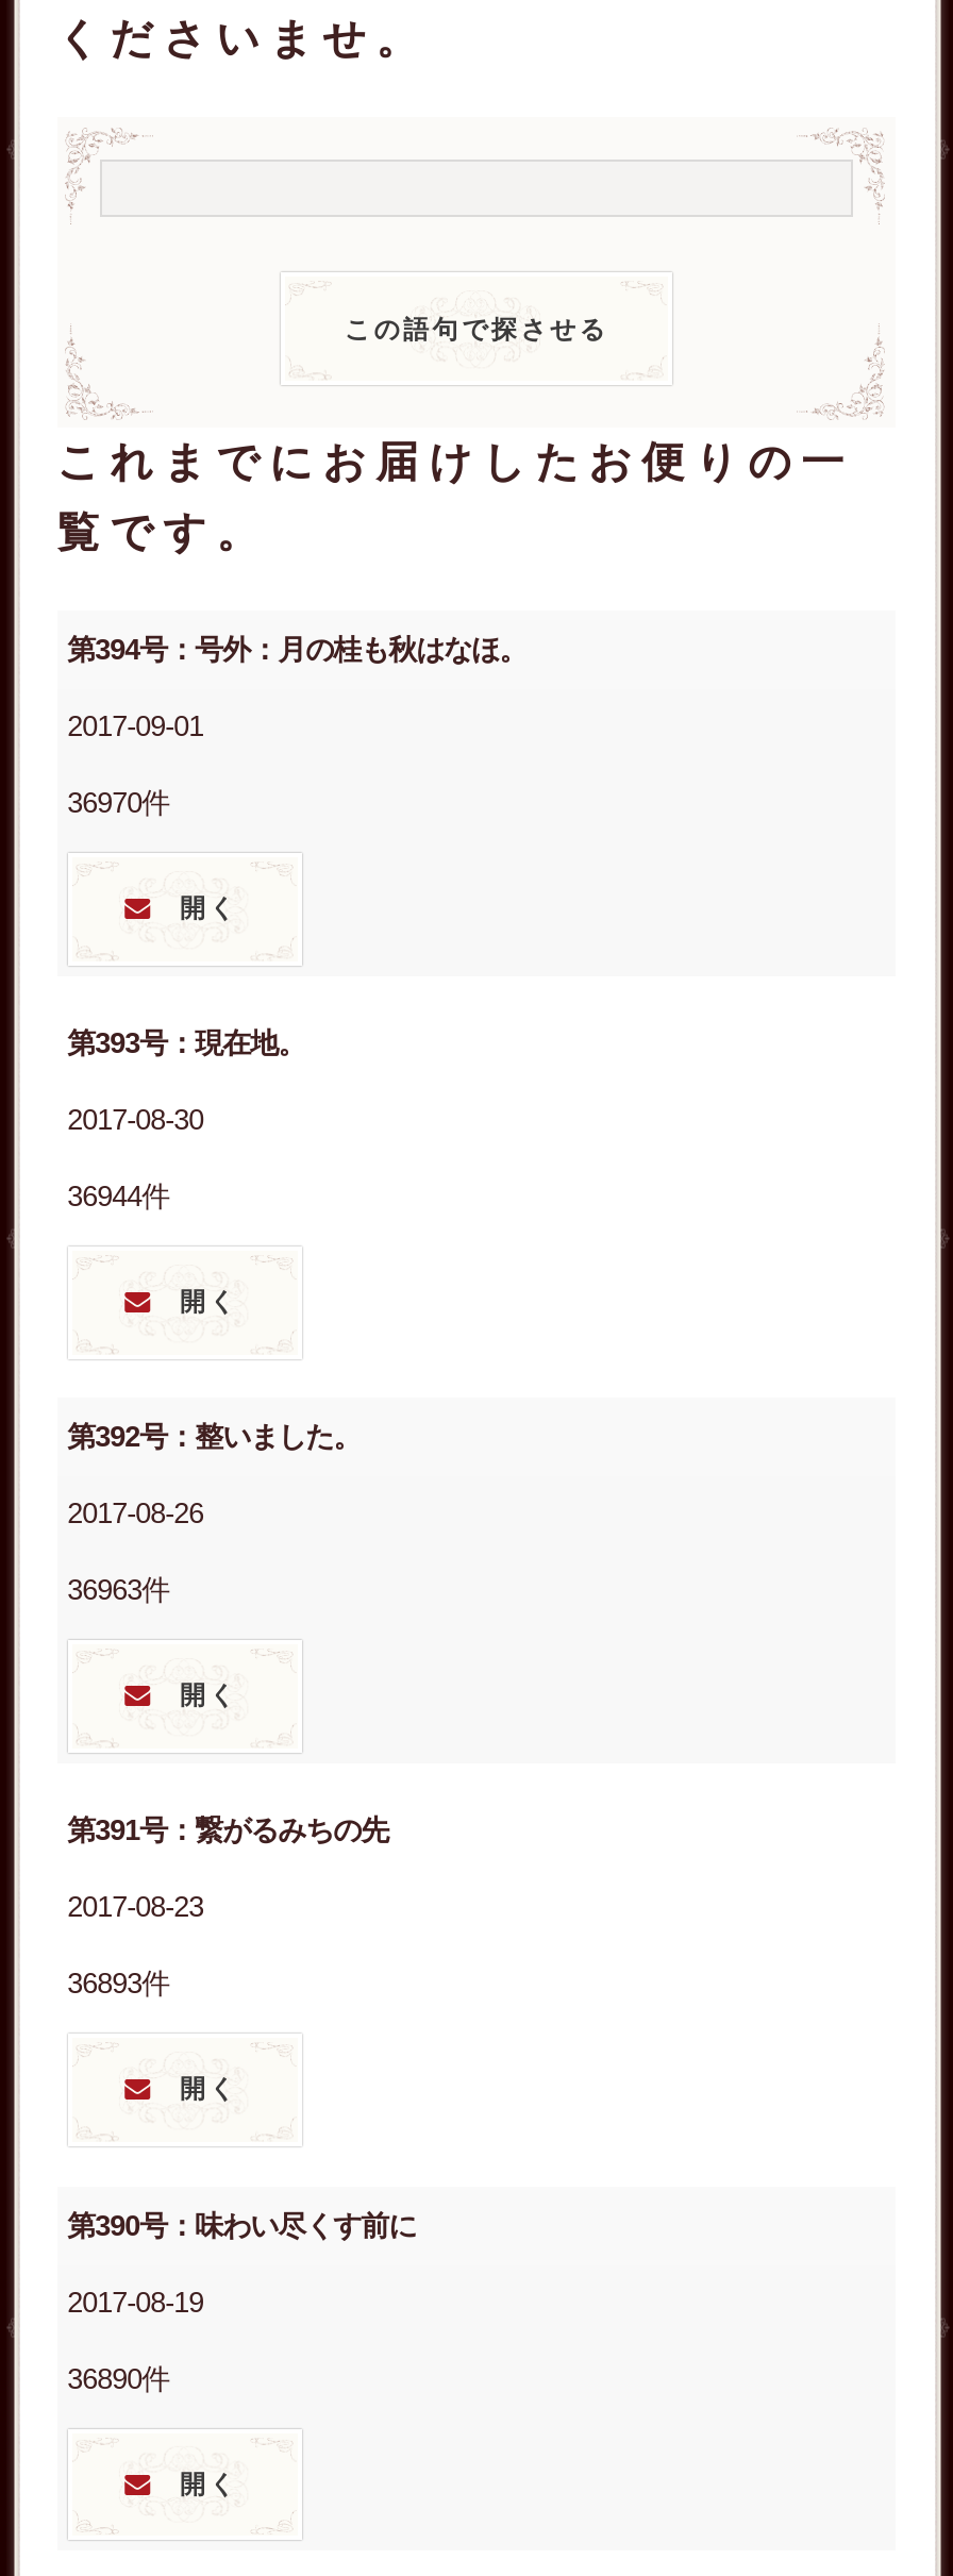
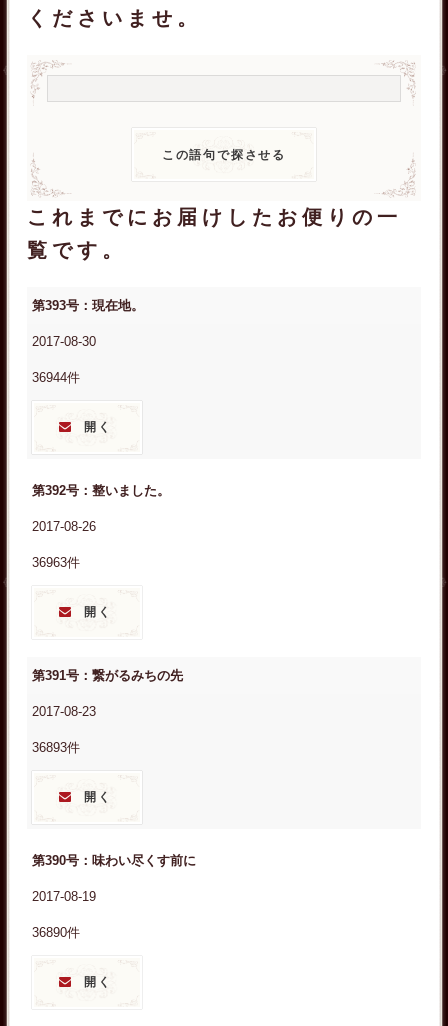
[67,634,527,923] 第394号：号外：月の桂も秋はなほ。 | 2017-09-01 | 36970件 | 開く -> none

